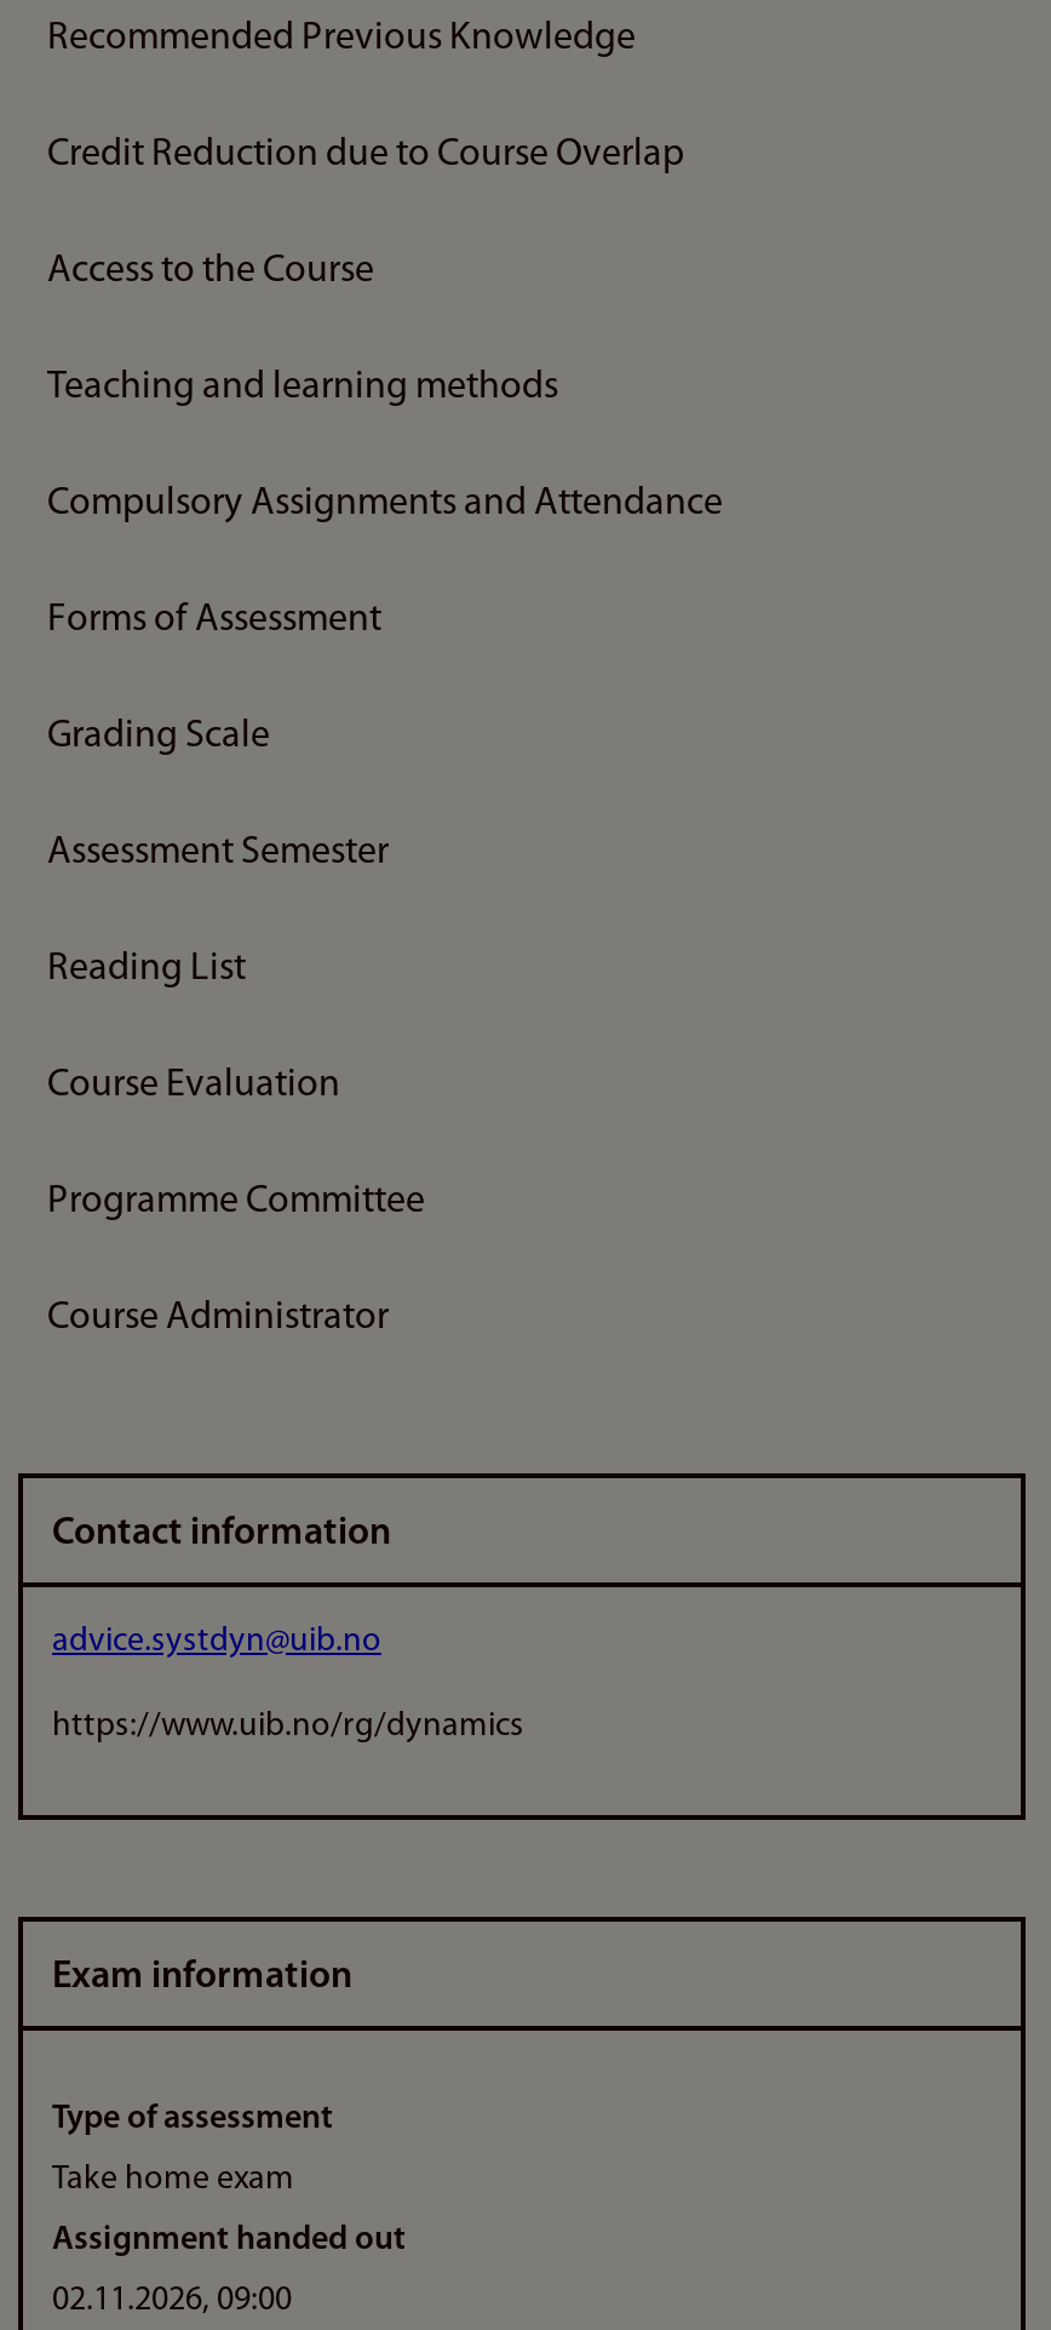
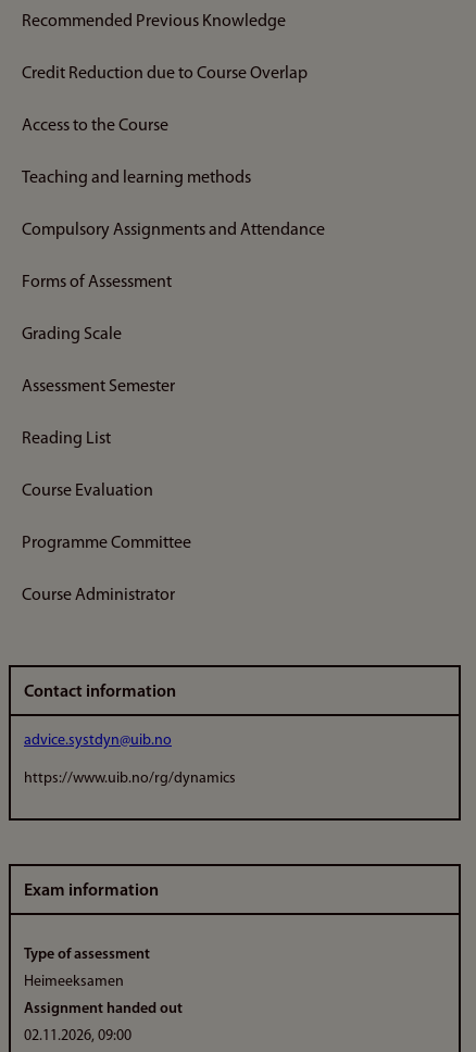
[52,2162,294,2198] Take home exam -> [24,974,124,990] Heimeeksamen

